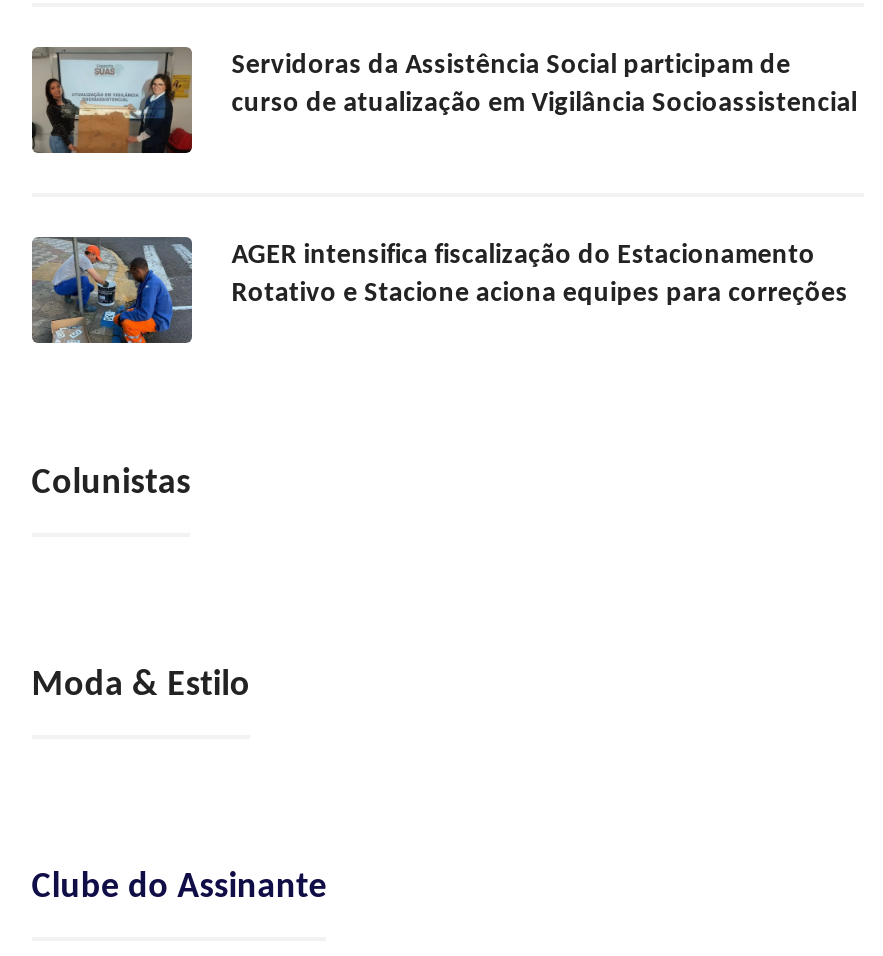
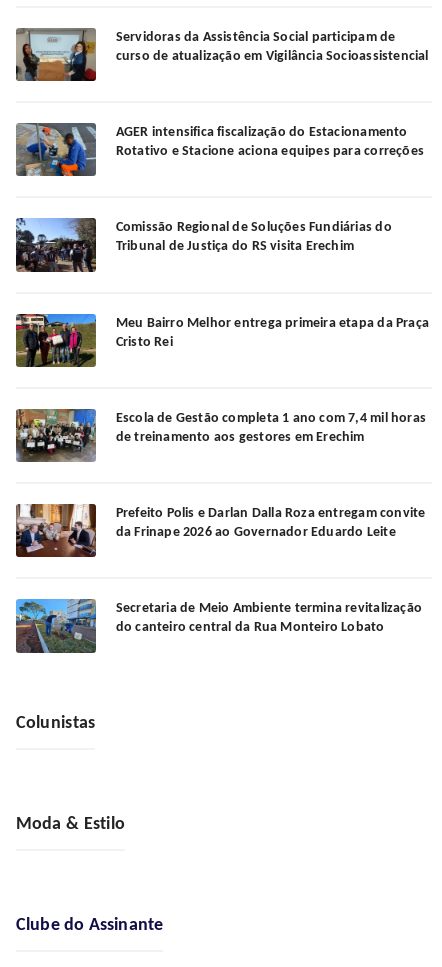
none -> [15,217,392,273] [image] | Comissão Regional de Soluções Fundiárias do | Tribunal de Justiça do RS visita Erechim
none -> [15,313,429,368] [image] | Meu Bairro Melhor entrega primeira etapa da Praça | Cristo Rei
none -> [15,408,426,463] [image] | Escola de Gestão completa 1 ano com 7,4 mil horas | de treinamento aos gestores em Erechim
none -> [15,598,422,654] [image] | Secretaria de Meio Ambiente termina revitalização | do canteiro central da Rua Monteiro Lobato
none -> [16,503,425,558] [image] | Prefeito Polis e Darlan Dalla Roza entregam convite | da Frinape 2026 ao Governador Eduardo Leite

